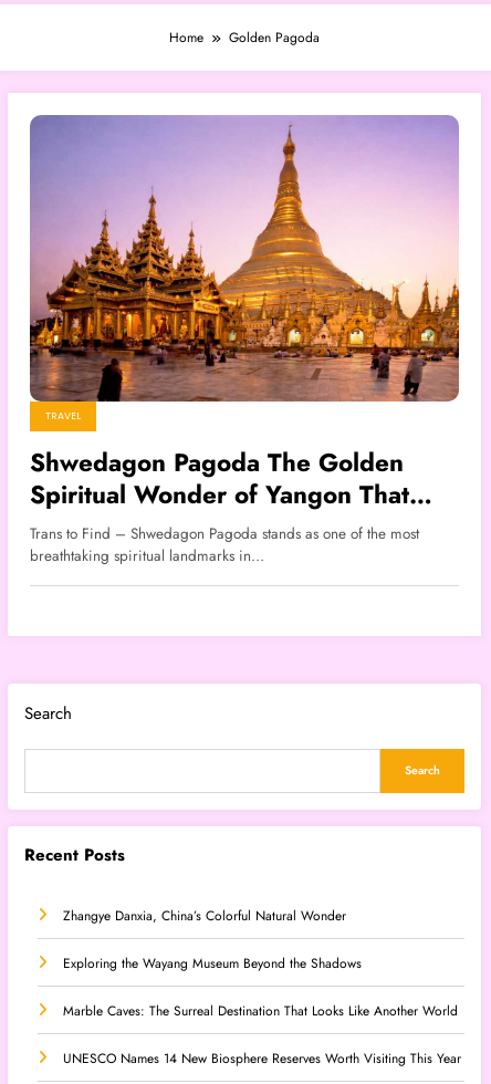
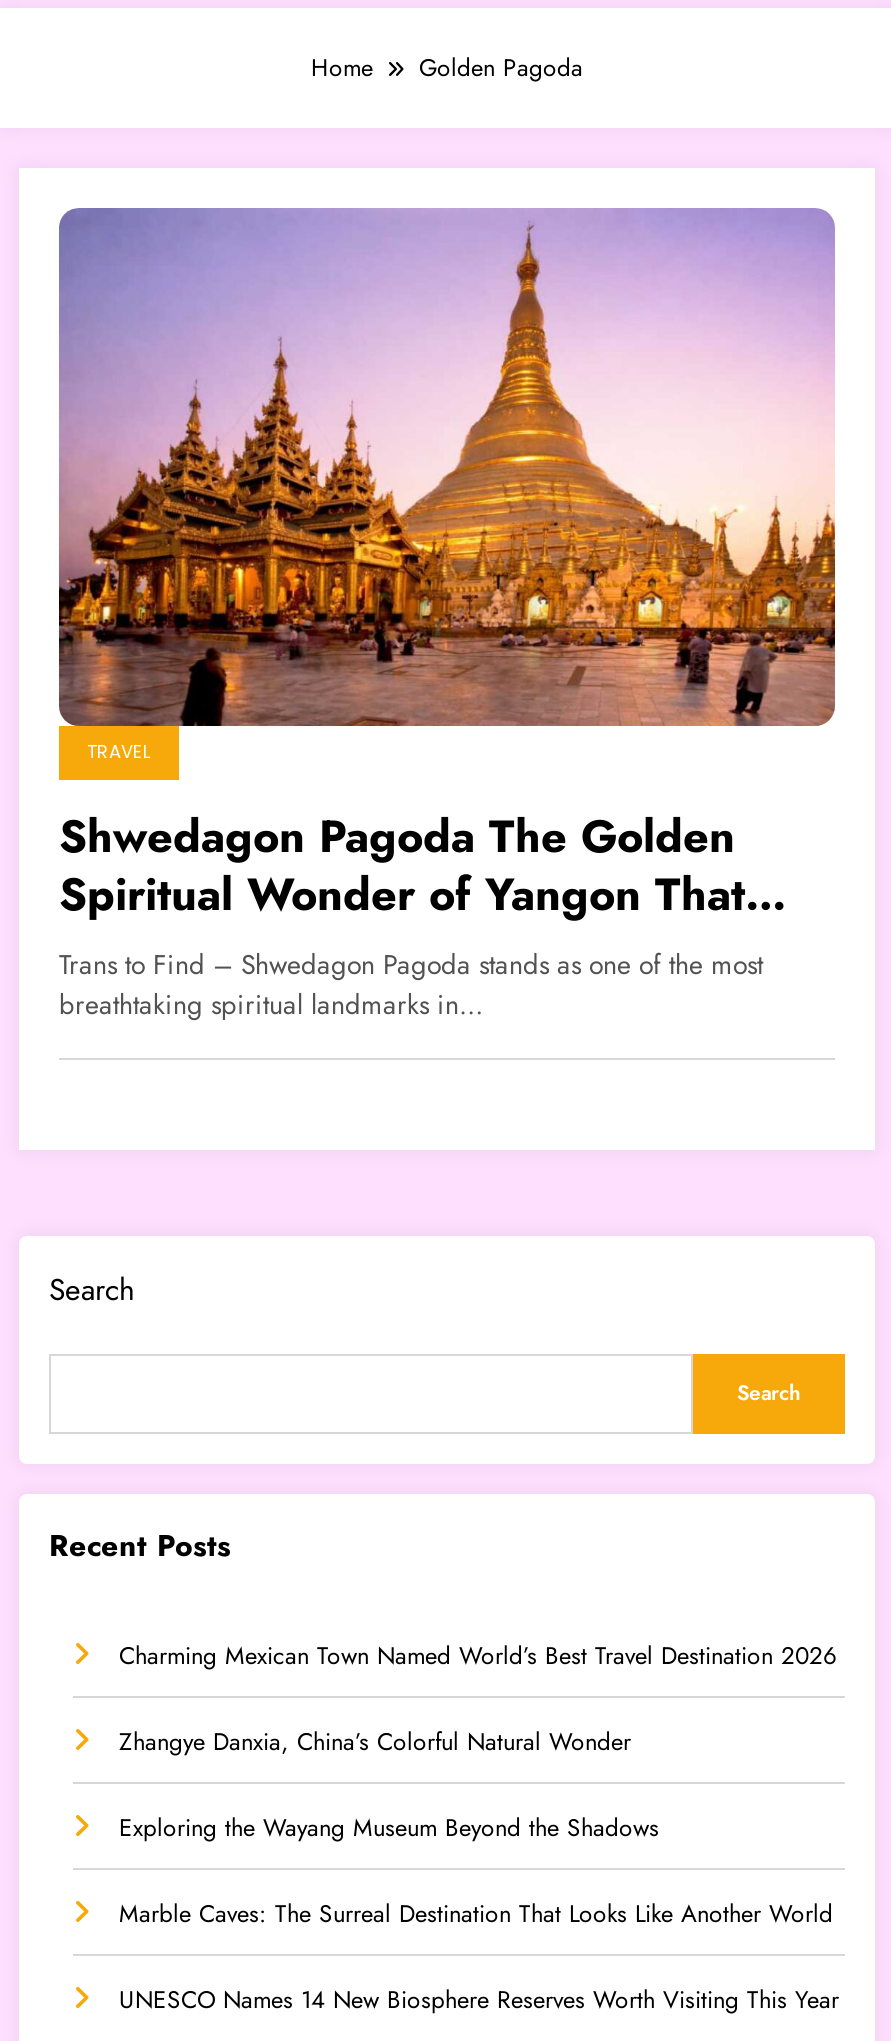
none -> [119,1638,837,1674] Charming Mexican Town Named World’s Best Travel Destination 2026

